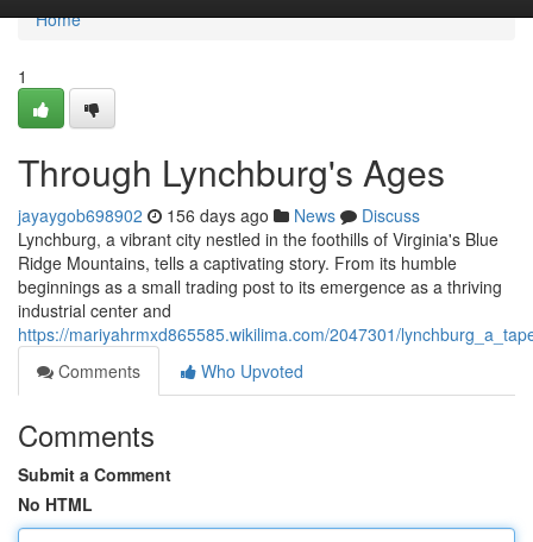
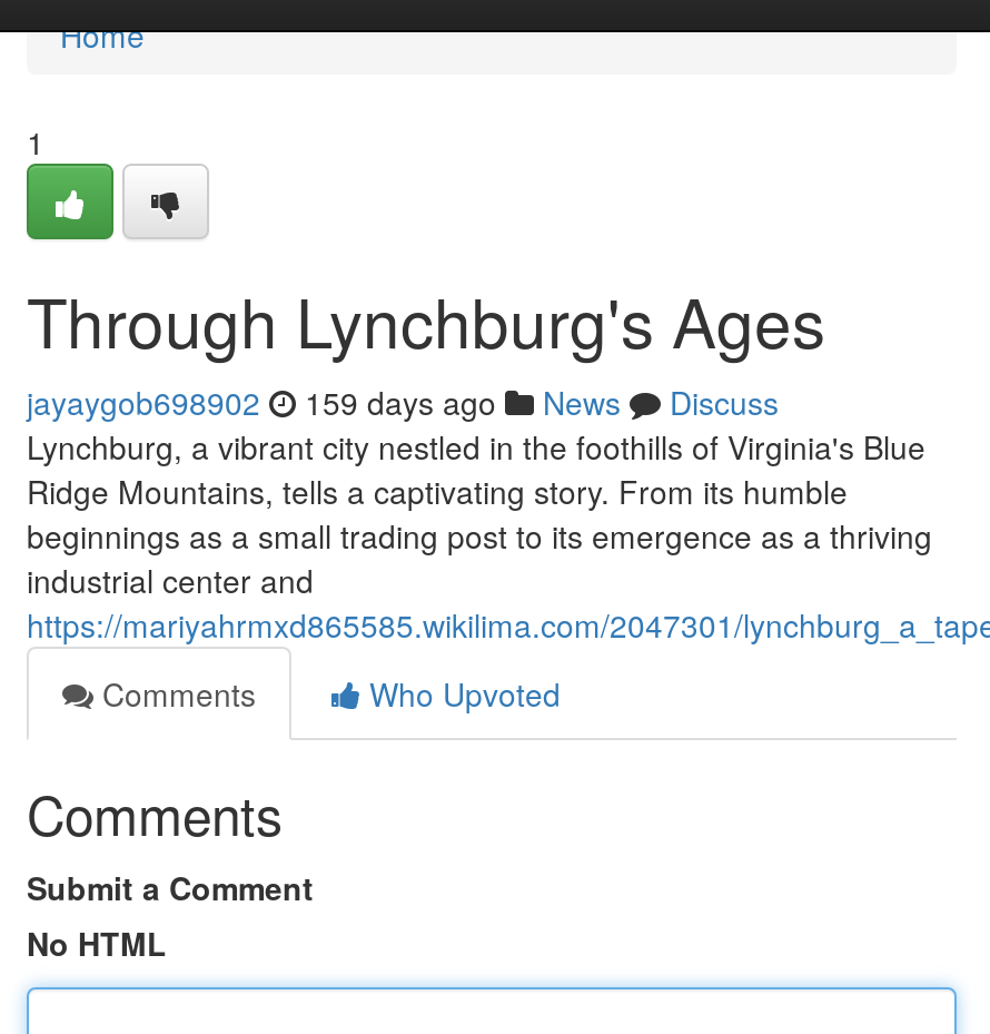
[18,203,420,227] jayaygob698902 156 days ago News Discuss -> [27,380,779,424] jayaygob698902 159 days ago News Discuss

